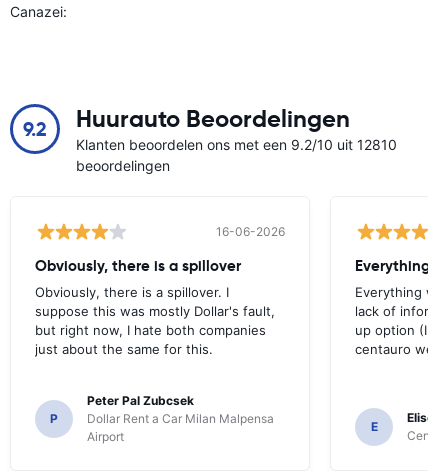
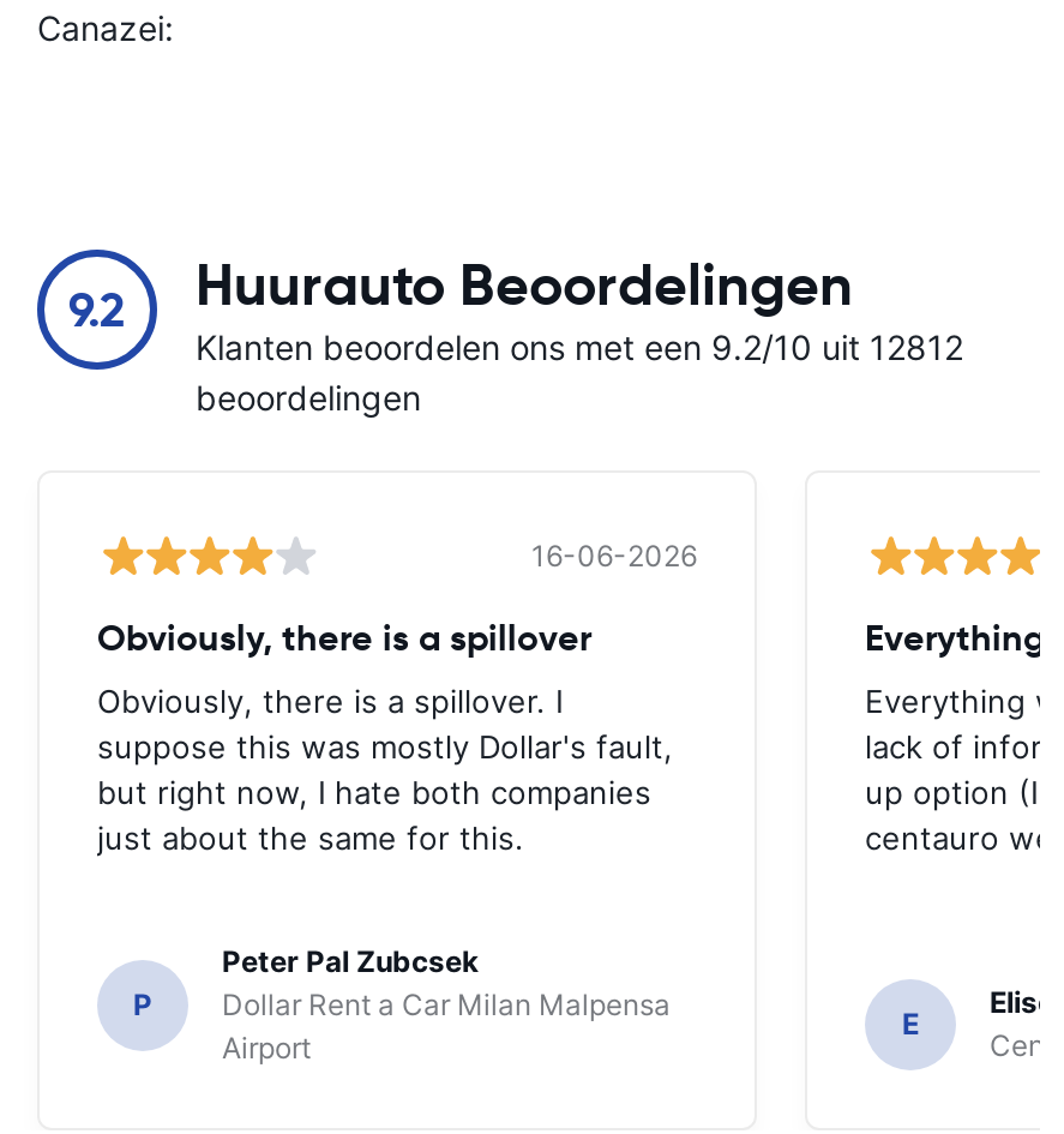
[76,136,397,153] Klanten beoordelen ons met een 9.2/10 uit 12810 -> [196,326,963,367] Klanten beoordelen ons met een 9.2/10 uit 12812

